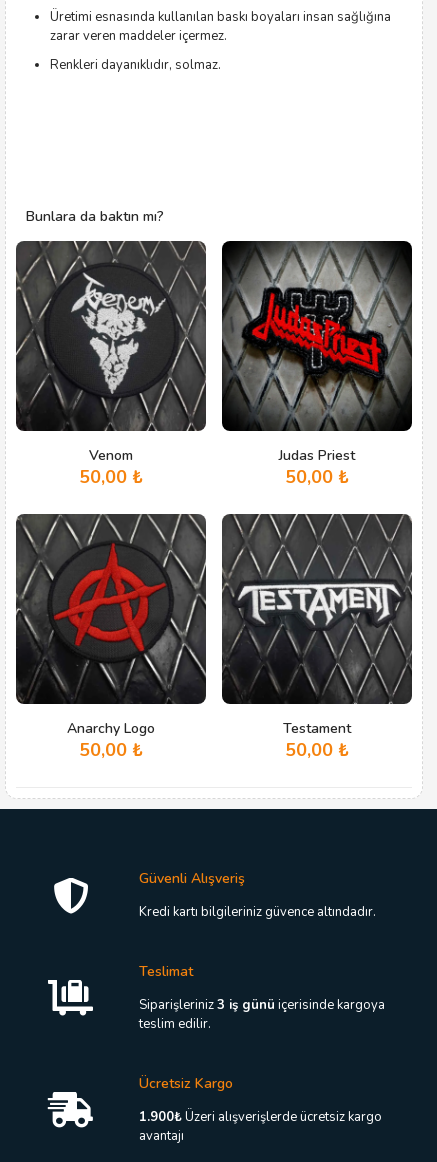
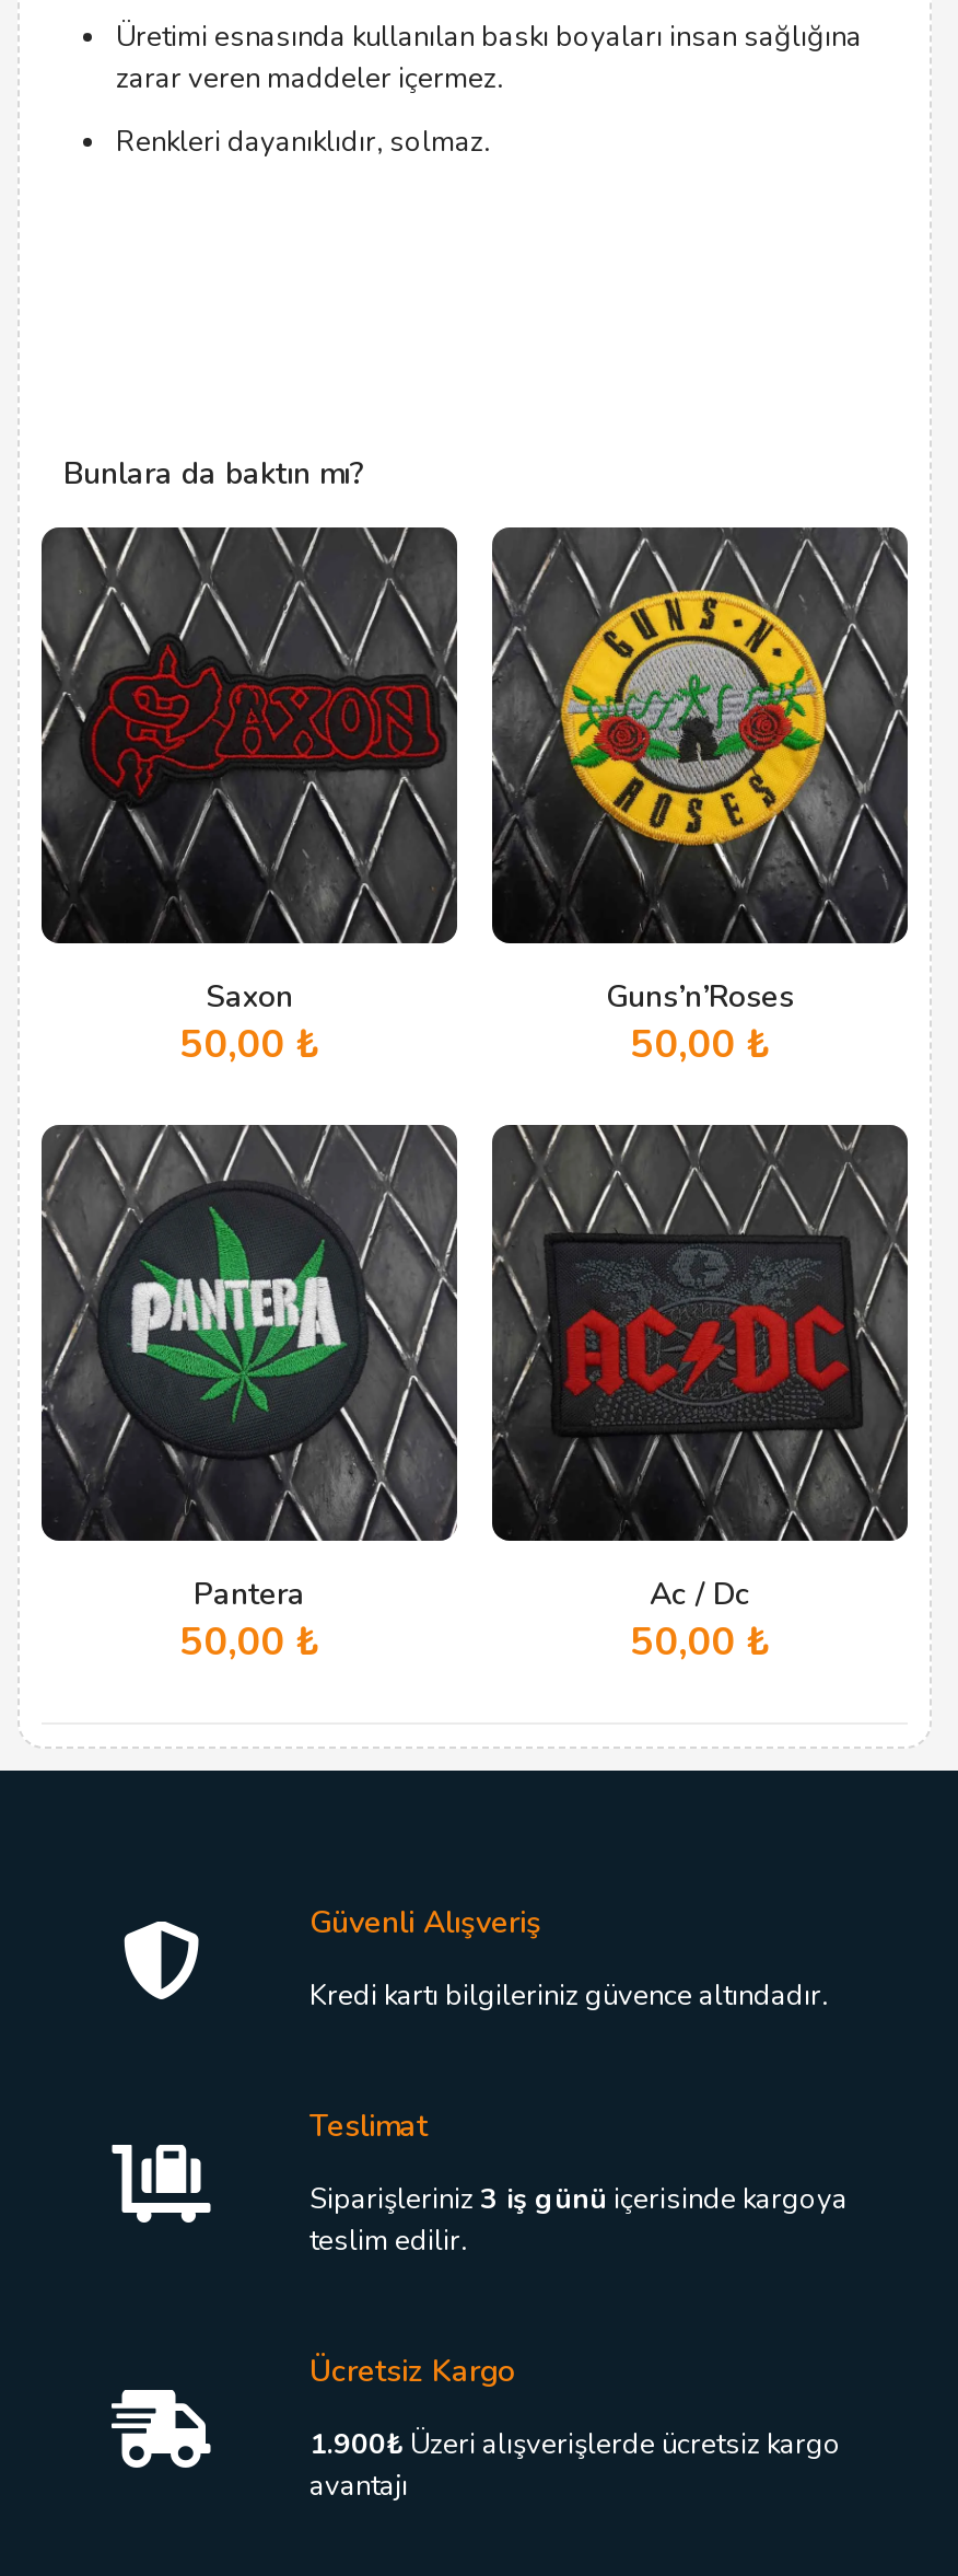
[16,241,206,465] [image] | Venom -> [42,527,457,1018] [image] | Saxon
[222,242,412,465] [image] | Judas Priest -> [492,525,908,1018] [image] | Guns’n’Roses
[16,514,206,738] [image] | Anarchy Logo -> [42,1125,457,1615] [image] | Pantera
[222,514,412,738] [image] | Testament -> [492,1125,908,1615] [image] | Ac / Dc

